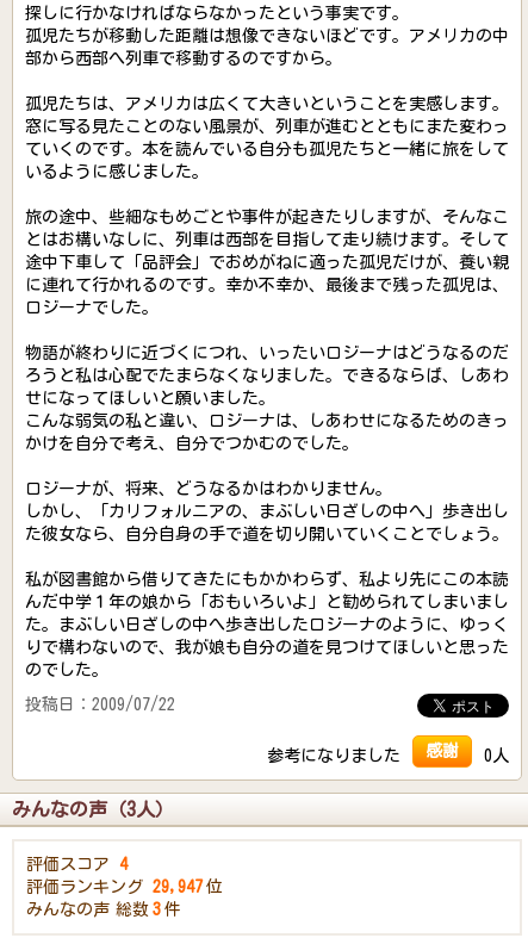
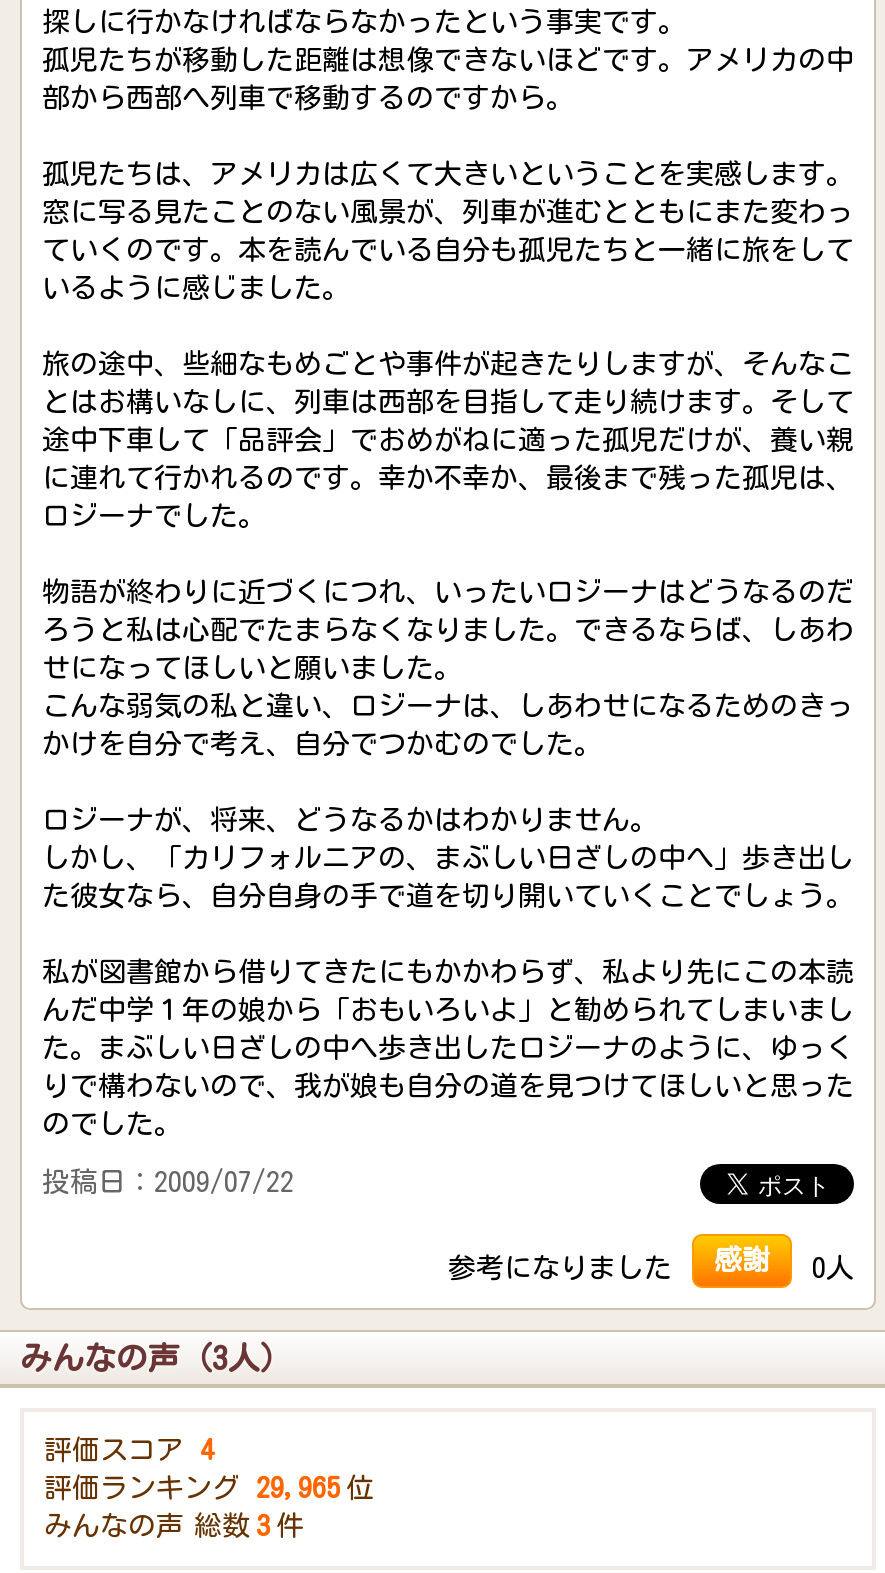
[26,878,223,894] 評価ランキング 29,947 位 -> [44,1473,374,1501] 評価ランキング 29,965 位

